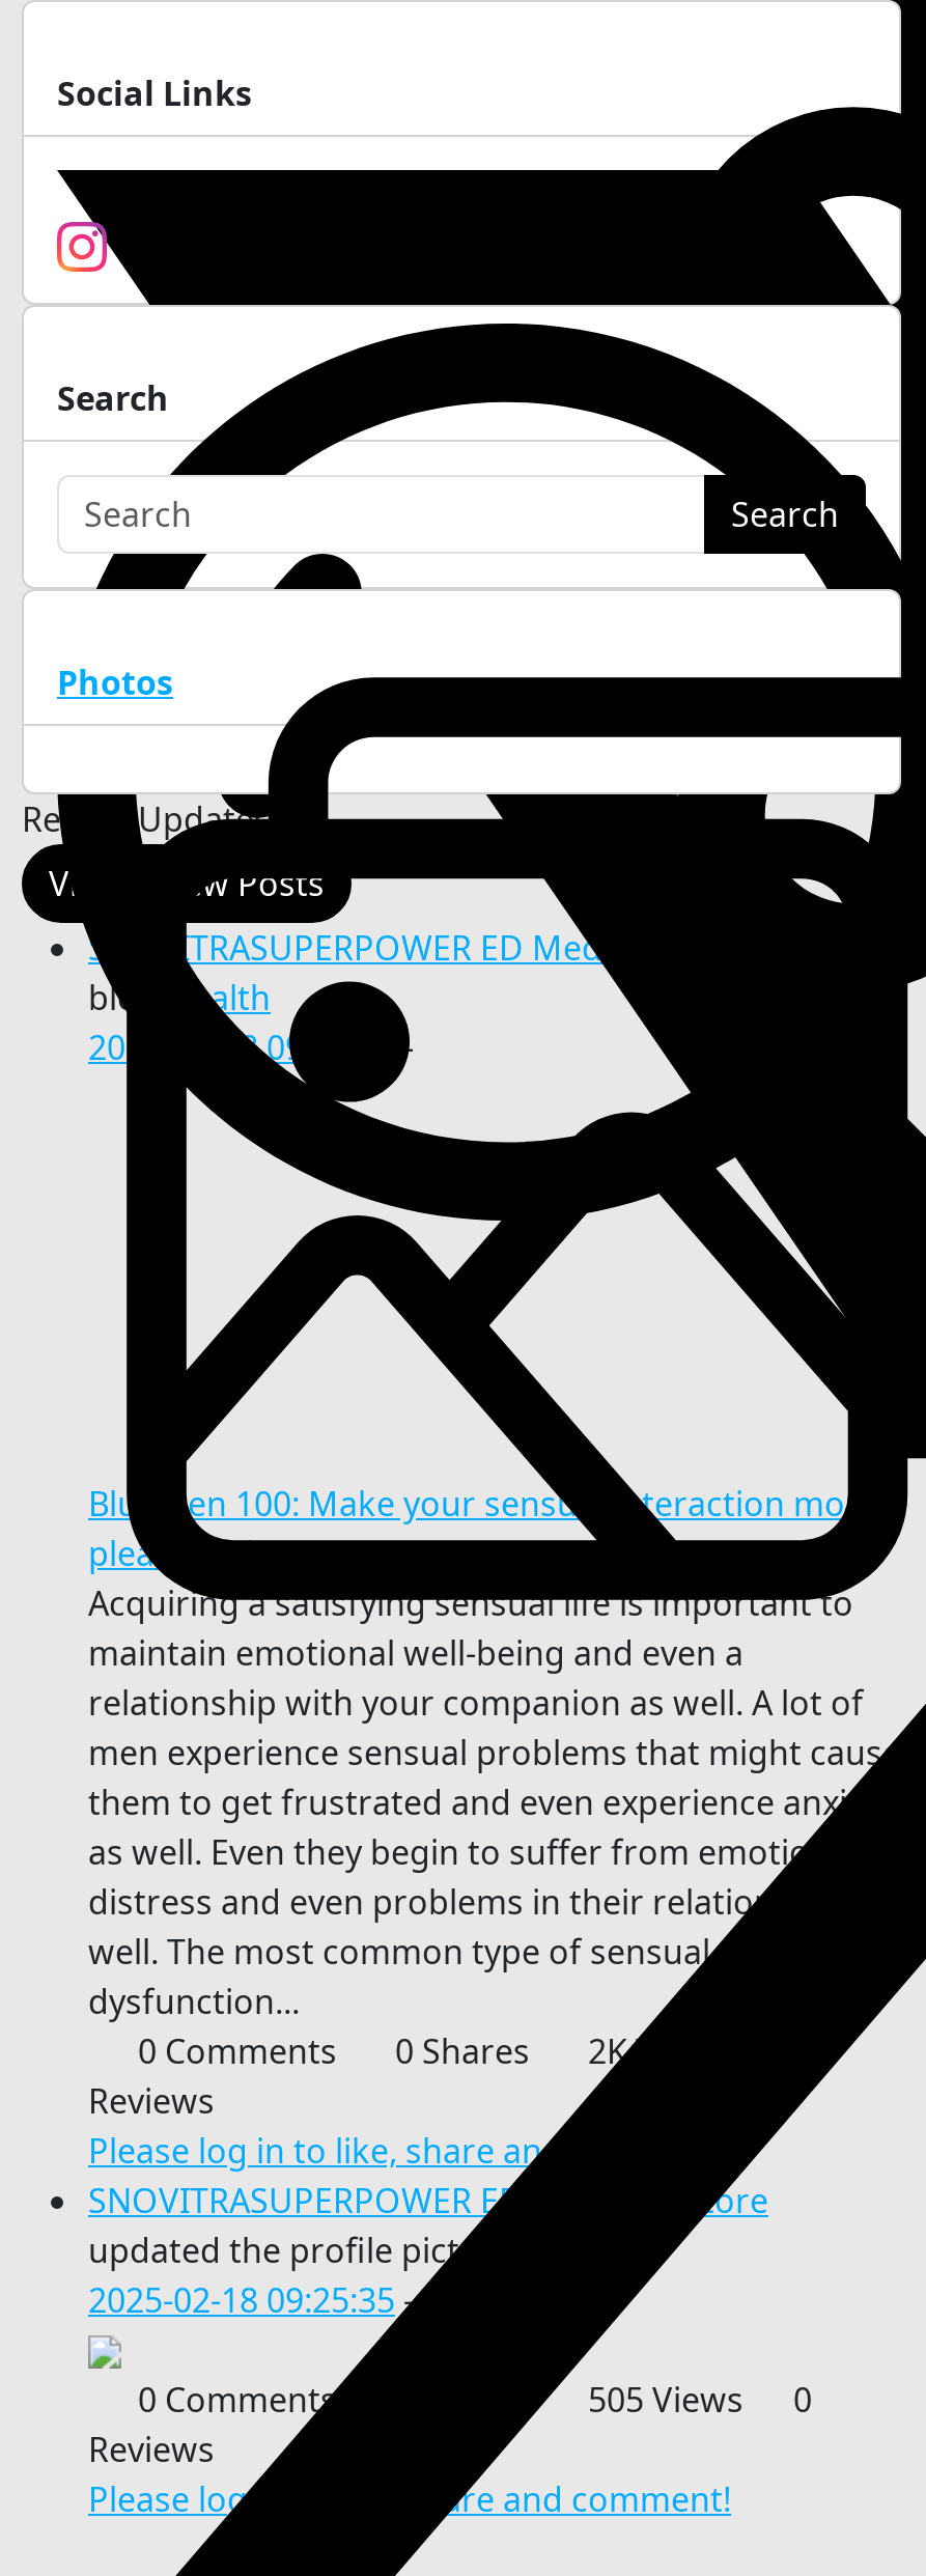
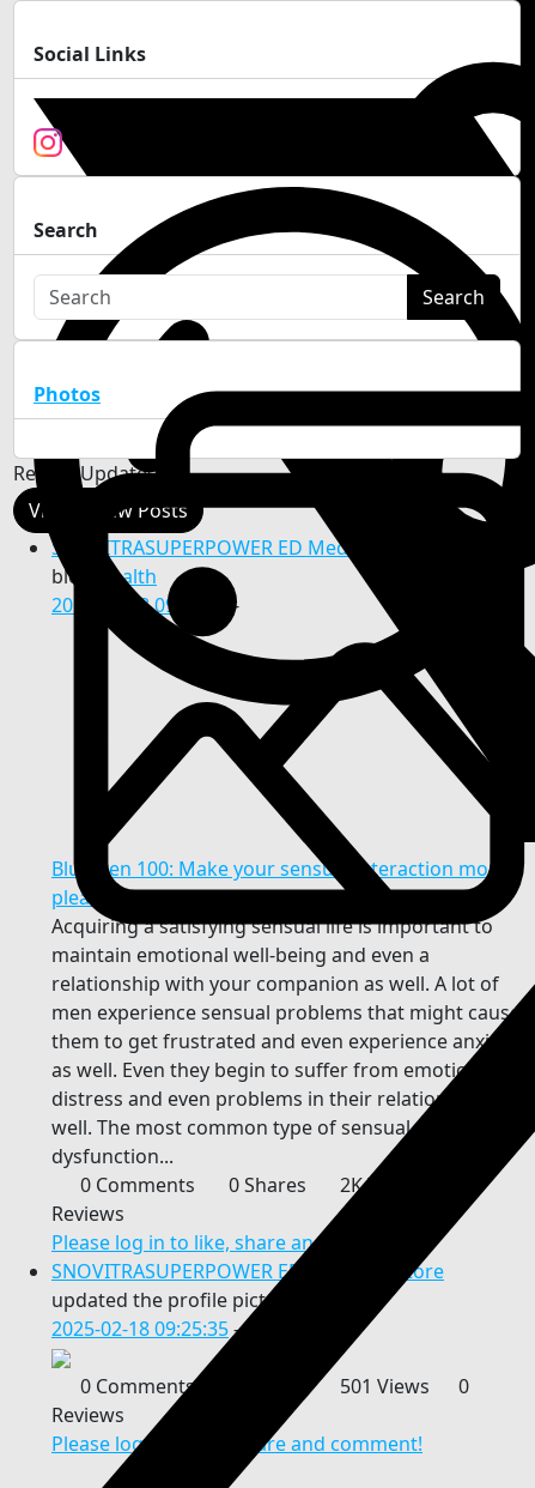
[580,2376,752,2422] 505 Views -> [335,1373,434,1399] 501 Views

